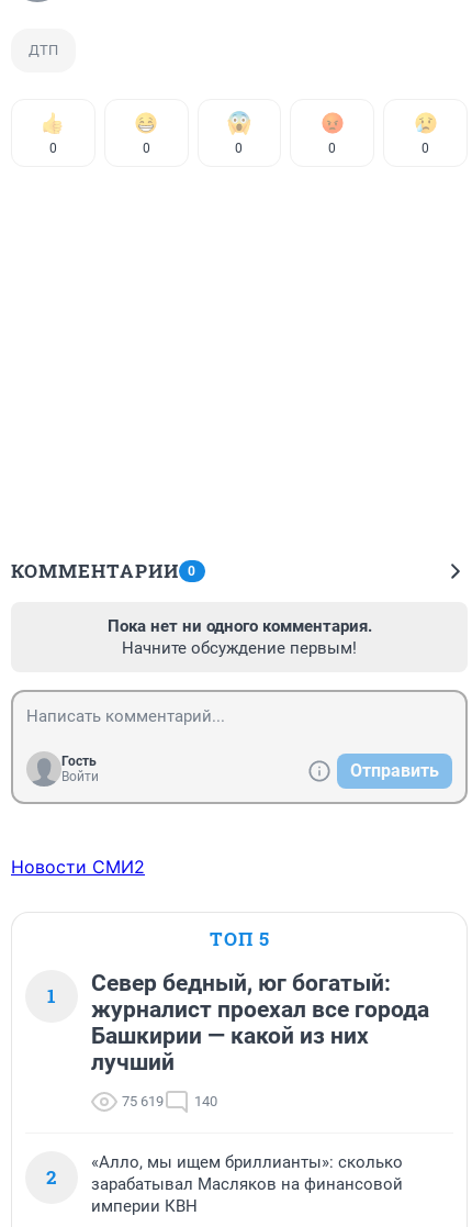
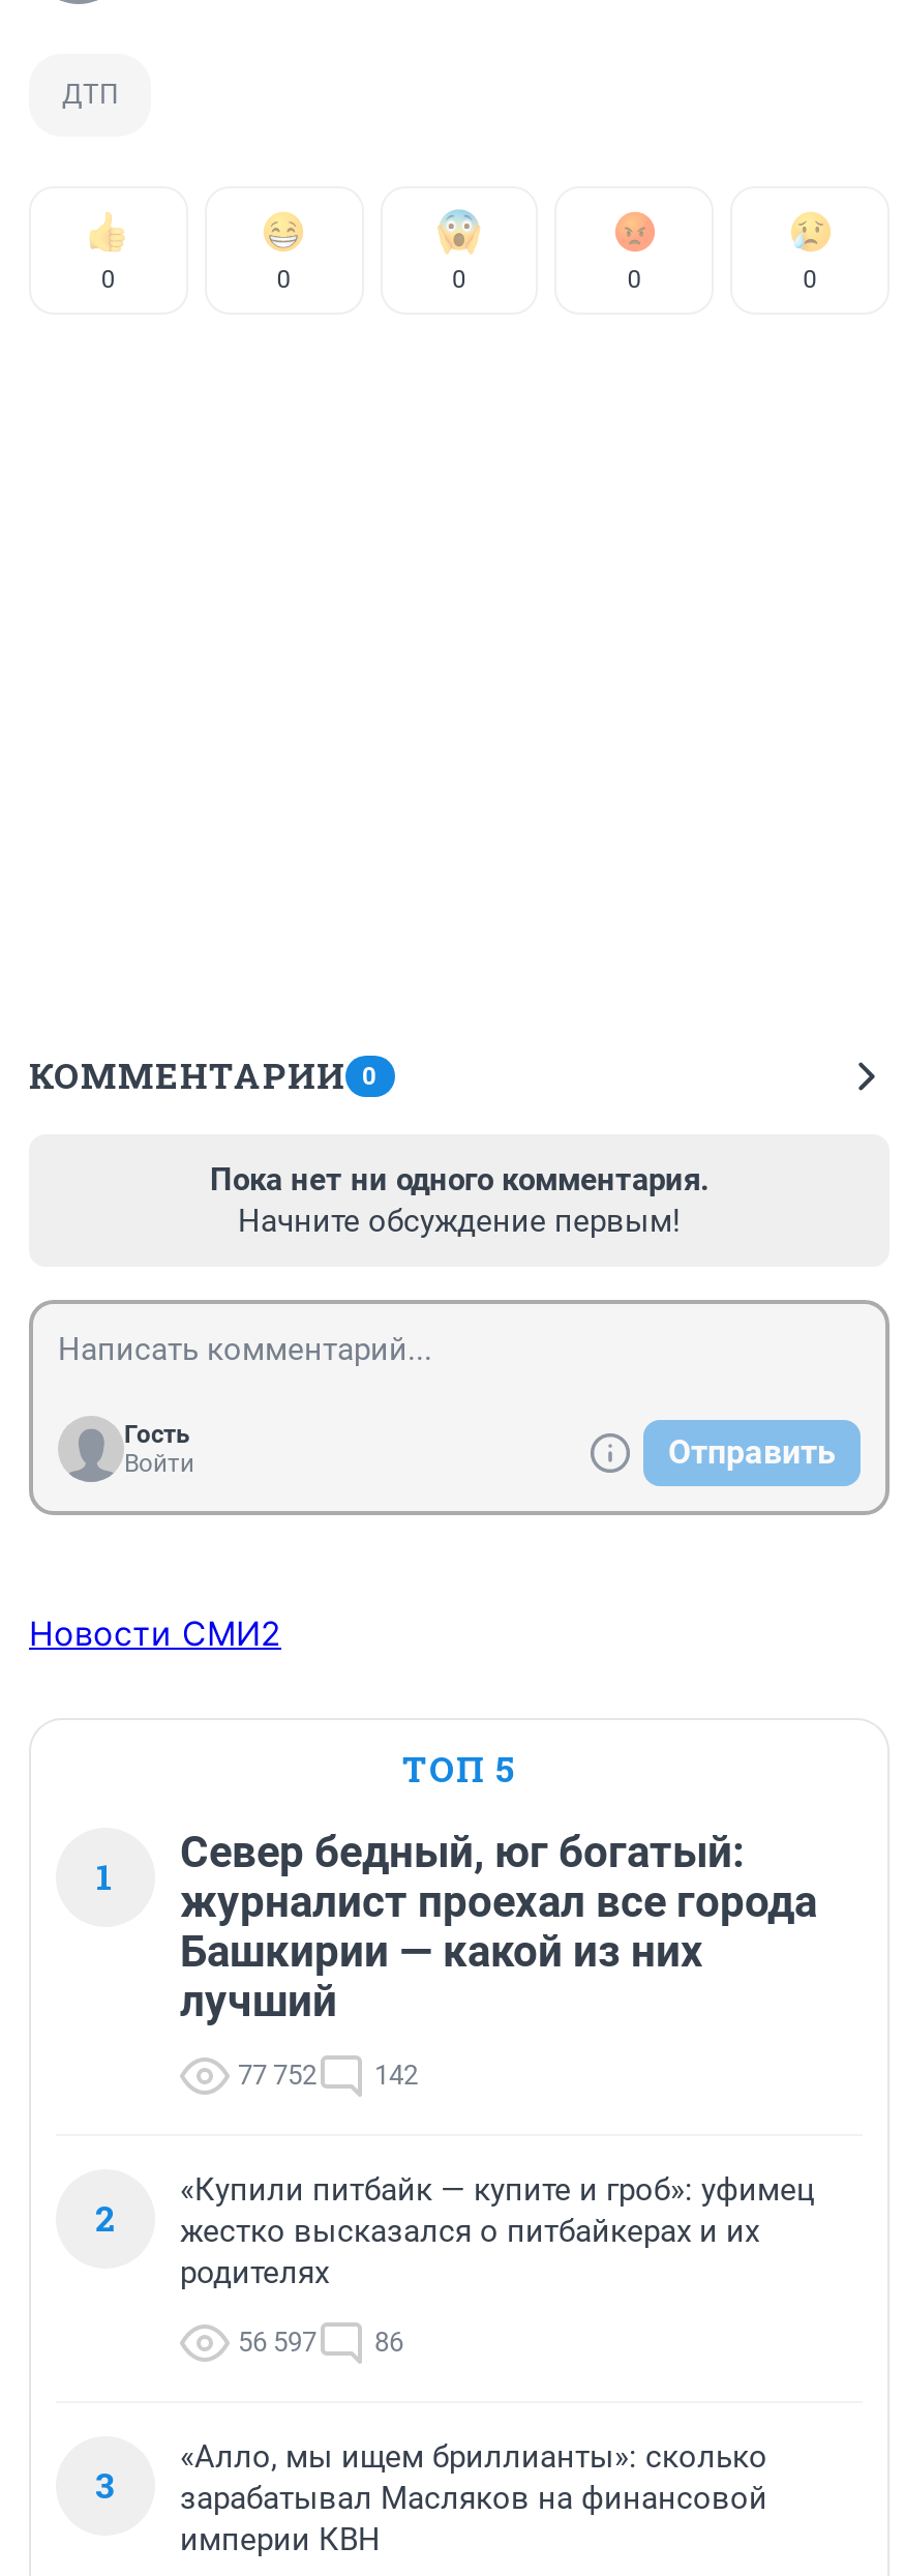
none -> [95,2172,815,2509] «Купили питбайк — купите и гроб»: уфимец | жестко высказался о питбайкерах и их | родителях | 56 597 | 86 | 3
[122,1093,164,1110] 75 619 -> [238,2060,316,2091] 77 752
[194,1093,217,1110] 140 -> [374,2060,418,2091] 142

